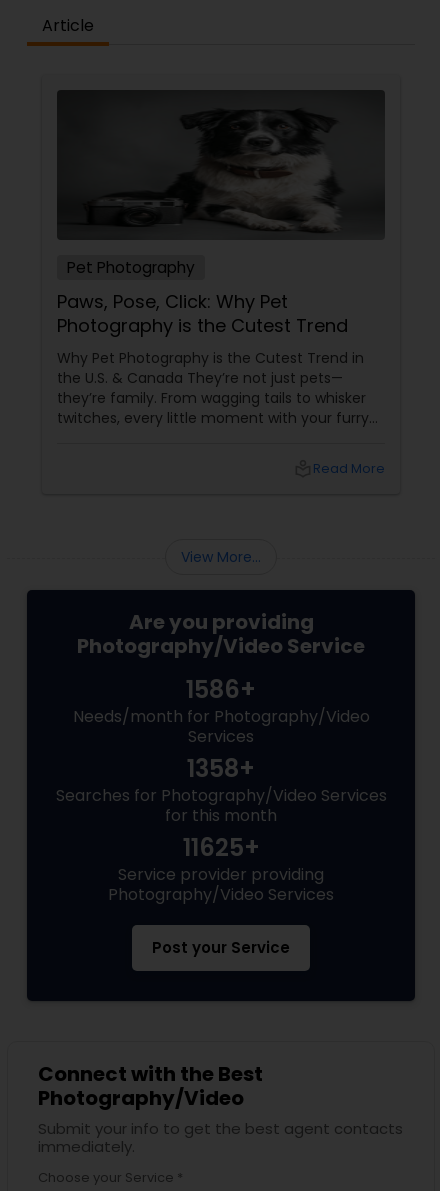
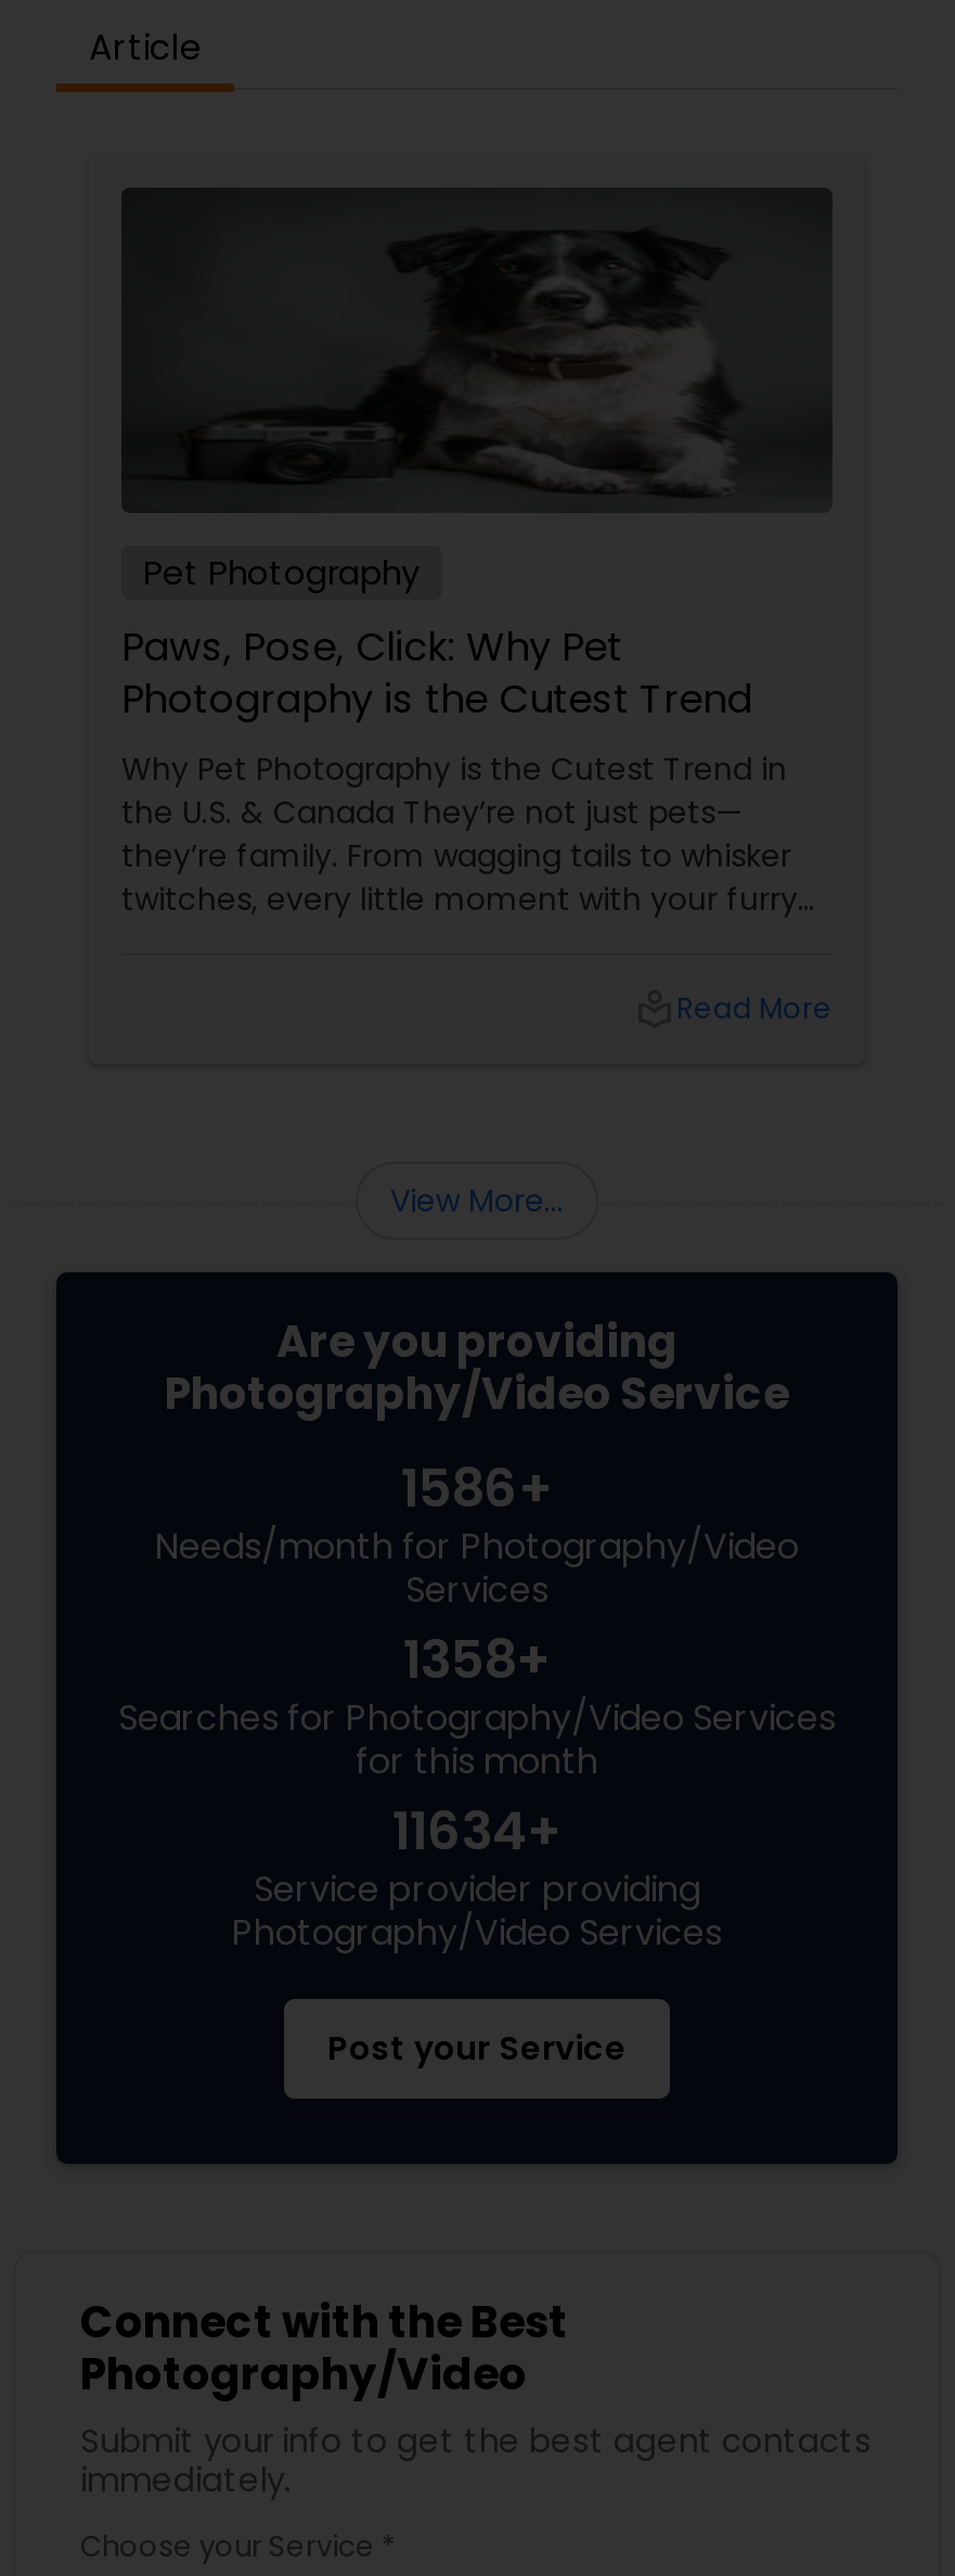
[182,831,259,864] 11625+ -> [392,1795,562,1867] 11634+

